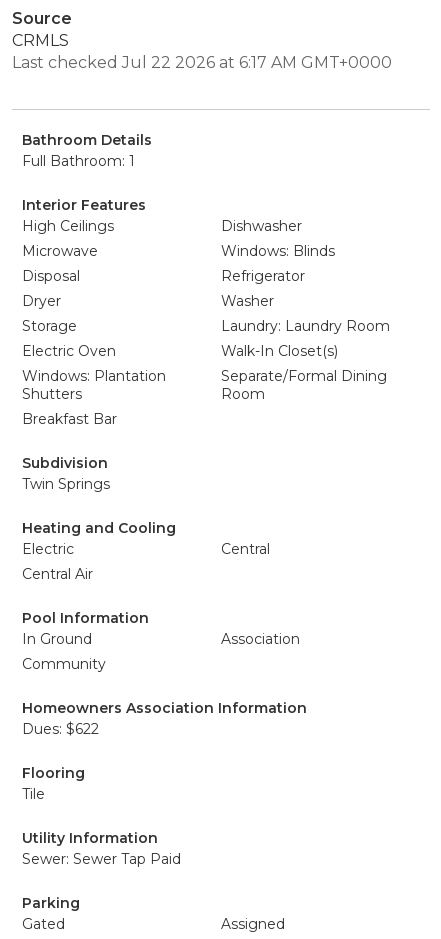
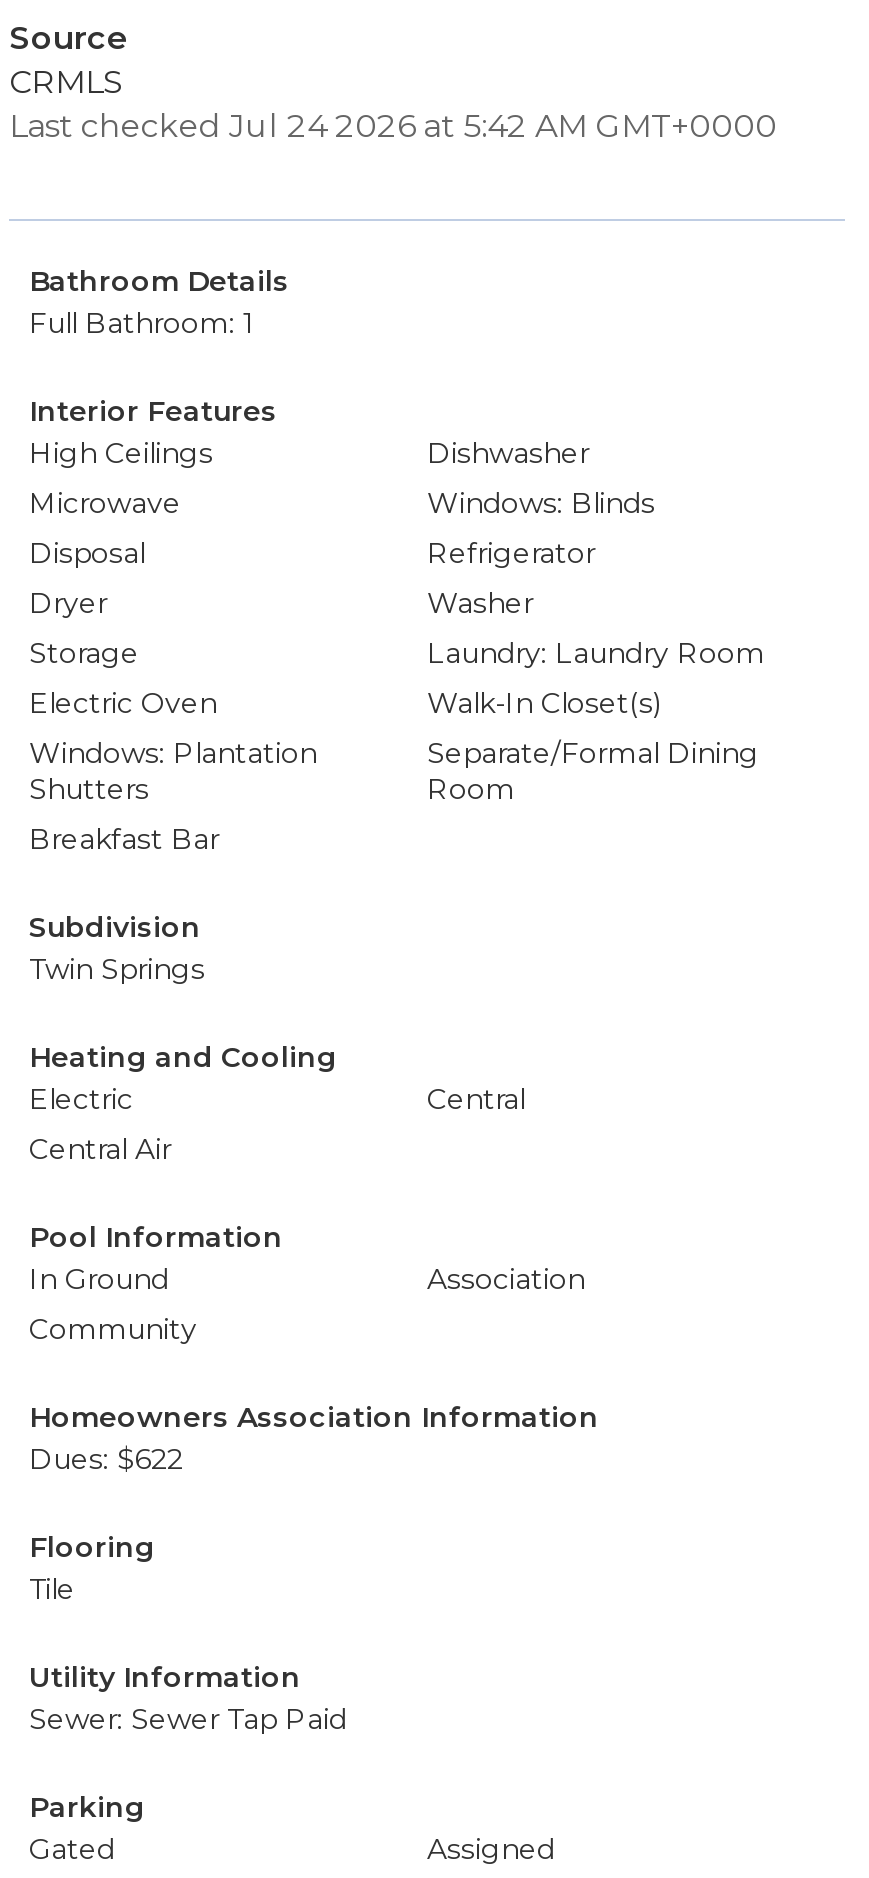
[12,53,392,72] Last checked Jul 22 2026 at 6:17 AM GMT+0000 -> [9,107,777,145] Last checked Jul 24 2026 at 5:42 AM GMT+0000

